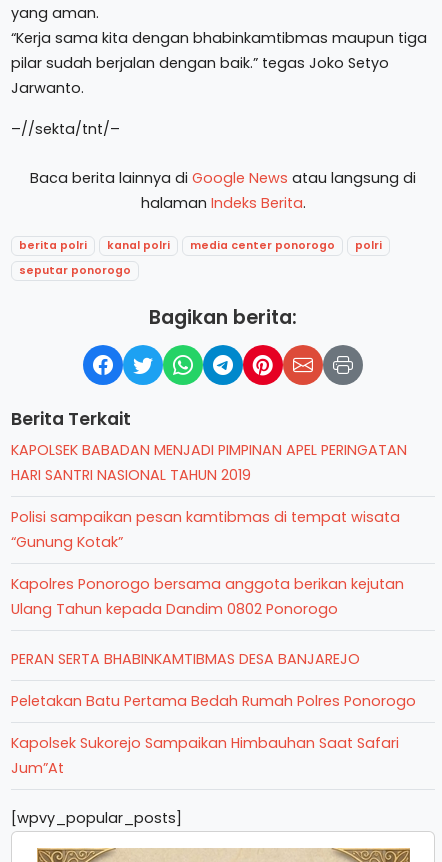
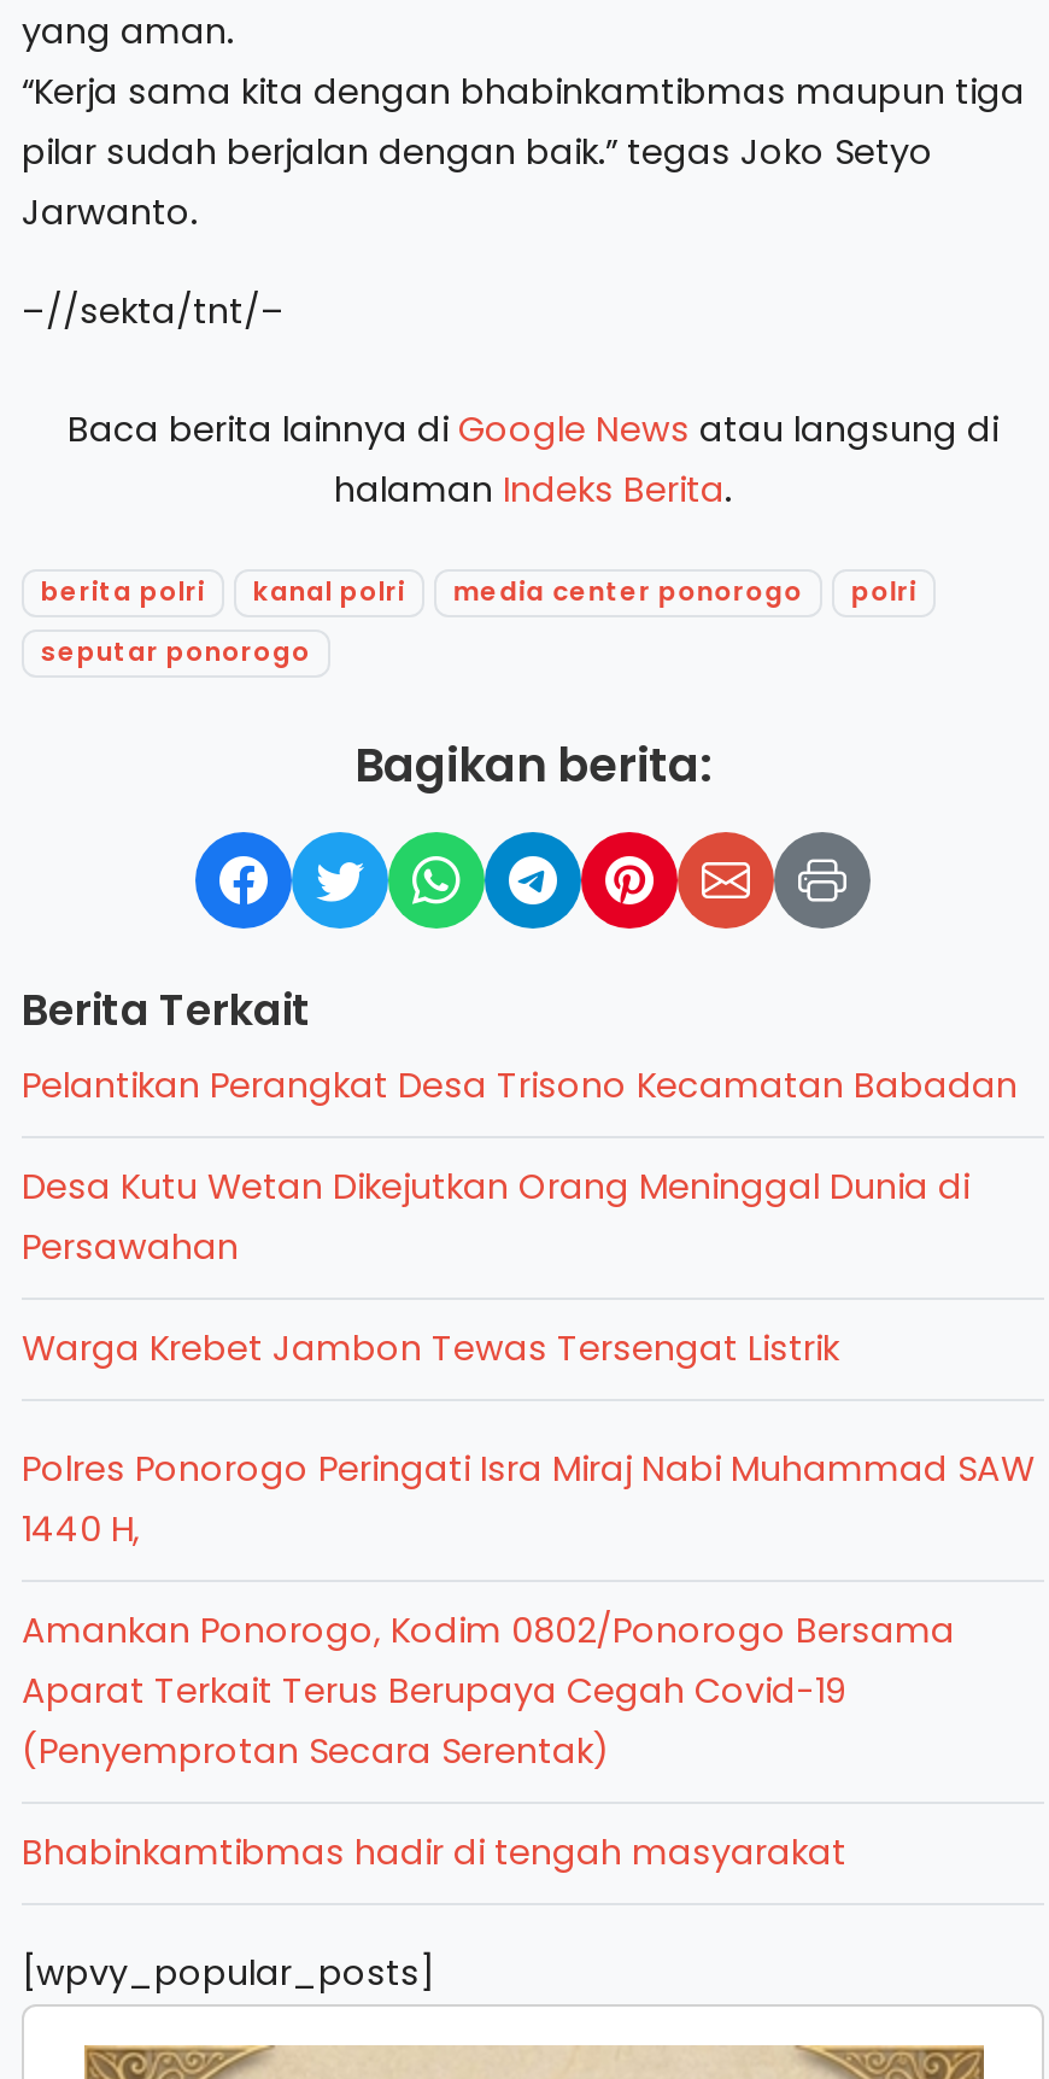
[11,440,407,485] KAPOLSEK BABADAN MENJADI PIMPINAN APEL PERINGATAN | HARI SANTRI NASIONAL TAHUN 2019 -> [22,1061,1018,1109] Pelantikan Perangkat Desa Trisono Kecamatan Babadan
[11,507,400,552] Polisi sampaikan pesan kamtibmas di tempat wisata | “Gunung Kotak” -> [22,1163,969,1271] Desa Kutu Wetan Dikejutkan Orang Meninggal Dunia di | Persawahan
[11,574,404,619] Kapolres Ponorogo bersama anggota berikan kejutan | Ulang Tahun kepada Dandim 0802 Ponorogo -> [22,1324,839,1372] Warga Krebet Jambon Tewas Tersengat Listrik
[11,649,360,669] PERAN SERTA BHABINKAMTIBMAS DESA BANJAREJO -> [22,1445,1035,1553] Polres Ponorogo Peringati Isra Miraj Nabi Muhammad SAW | 1440 H,
[11,691,416,711] Peletakan Batu Pertama Bedah Rumah Polres Ponorogo -> [22,1606,955,1775] Amankan Ponorogo, Kodim 0802/Ponorogo Bersama | Aparat Terkait Terus Berupaya Cegah Covid-19 | (Penyemprotan Secara Serentak)
[11,733,399,778] Kapolsek Sukorejo Sampaikan Himbauhan Saat Safari | Jum”At -> [22,1828,846,1876] Bhabinkamtibmas hadir di tengah masyarakat

